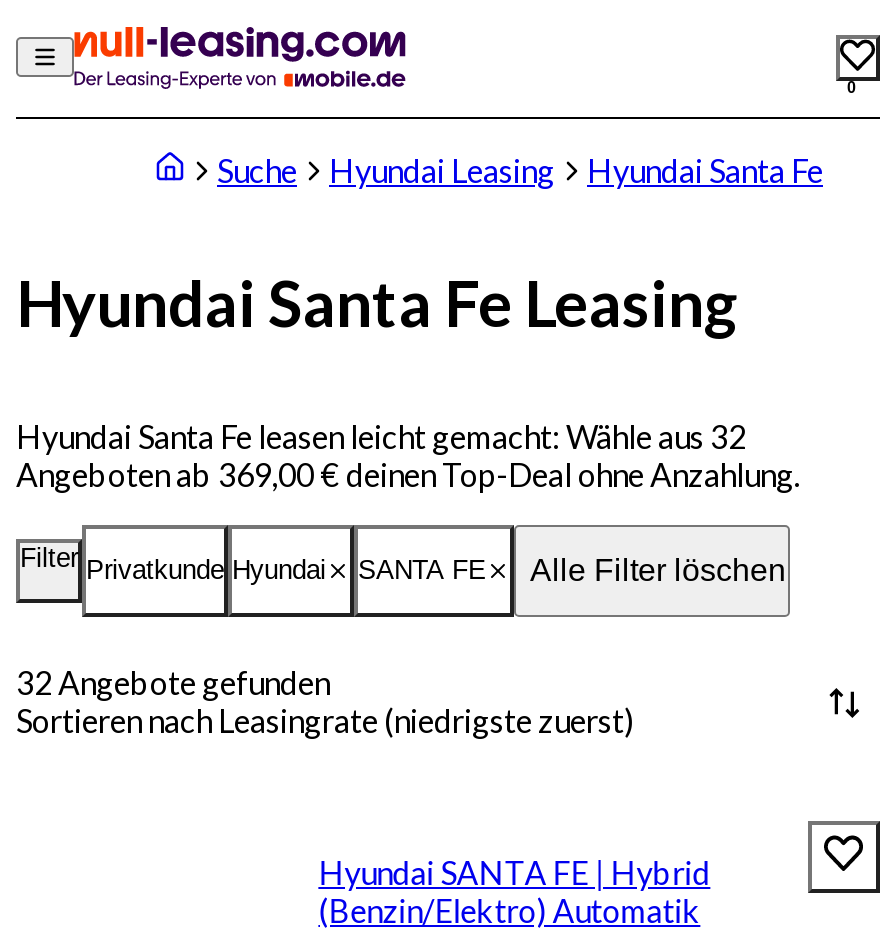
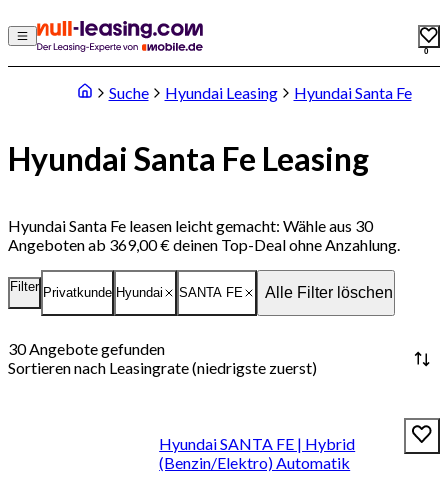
[16,417,746,455] Hyundai Santa Fe leasen leicht gemacht: Wähle aus 32 -> [8,216,373,235] Hyundai Santa Fe leasen leicht gemacht: Wähle aus 30
[16,663,330,701] 32 Angebote gefunden -> [8,339,165,358] 30 Angebote gefunden

